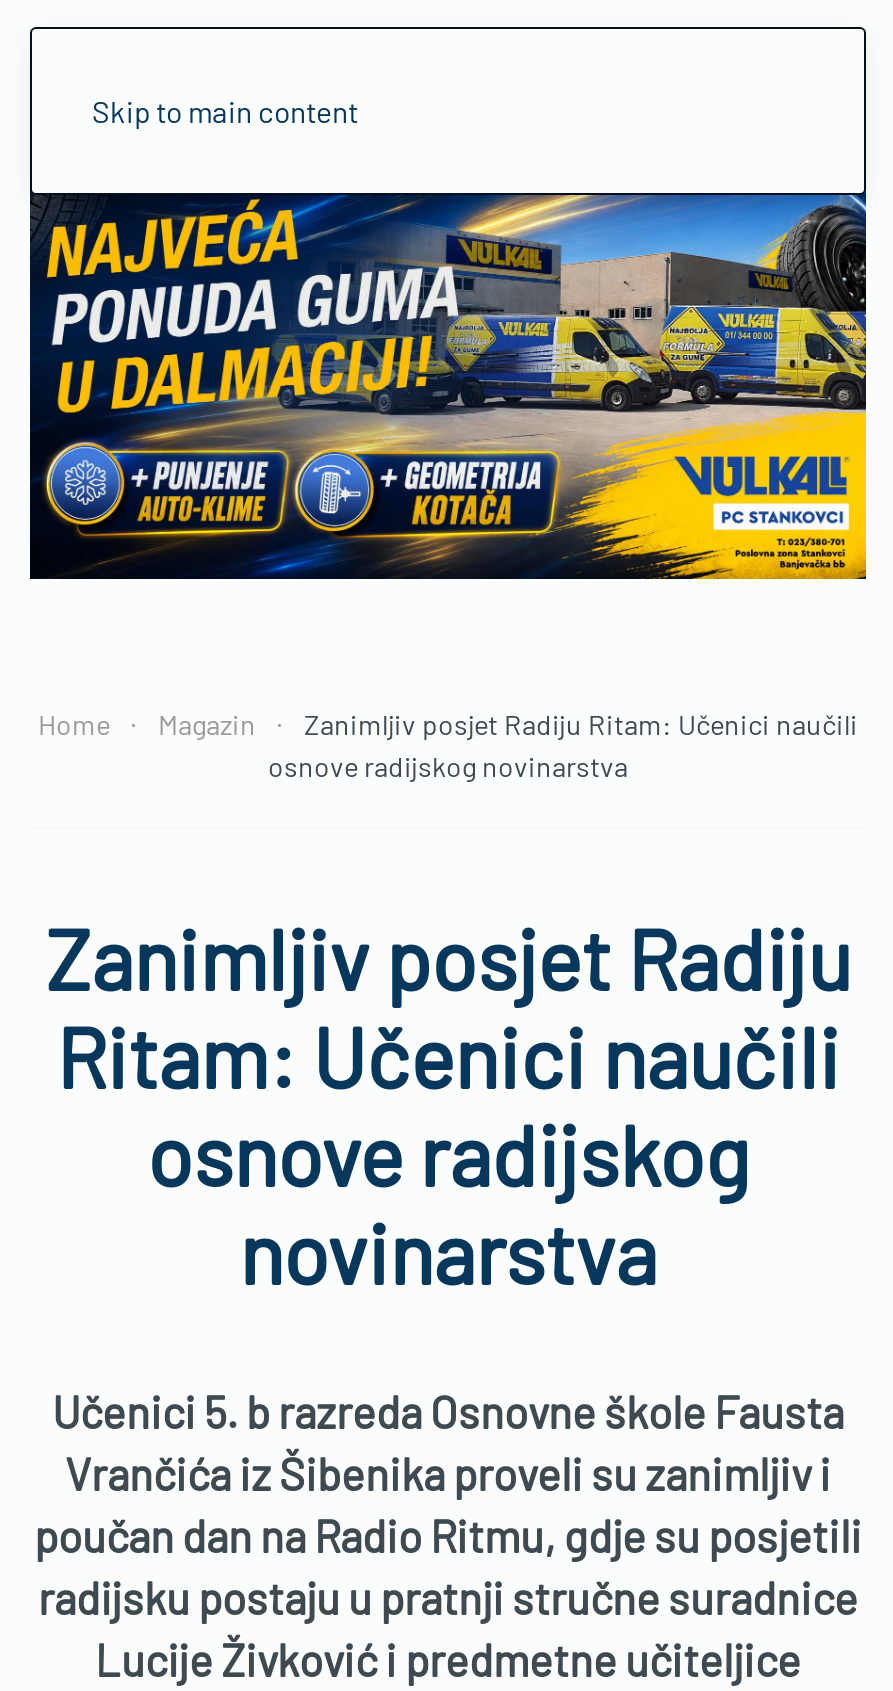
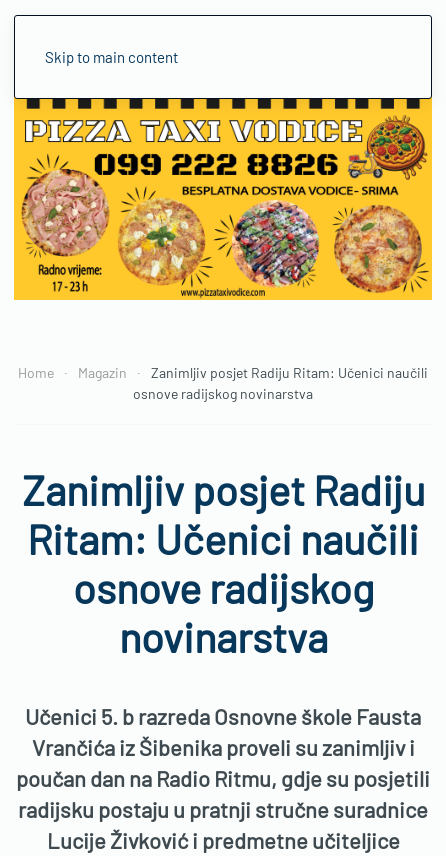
[28,191,868,581] [image] -> [13,97,433,301] [image]

